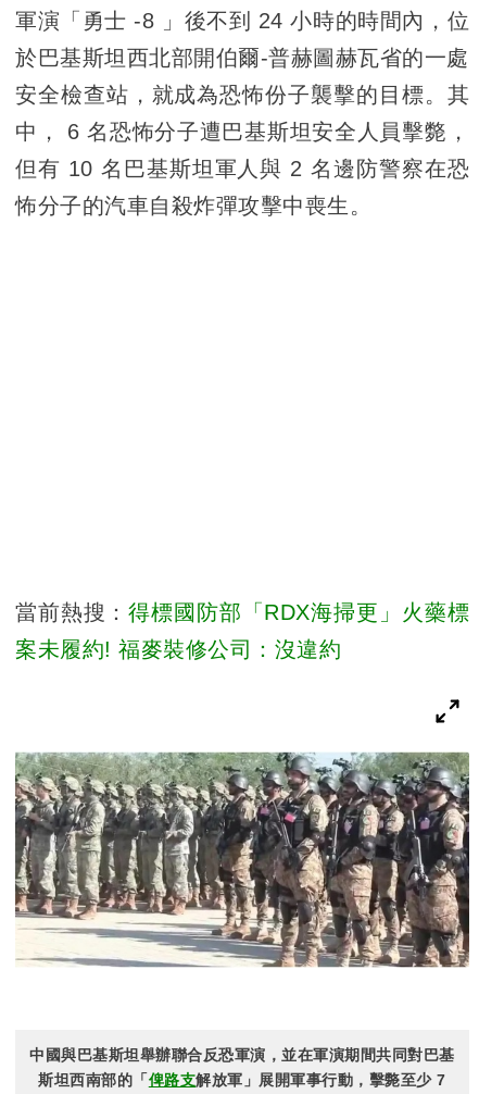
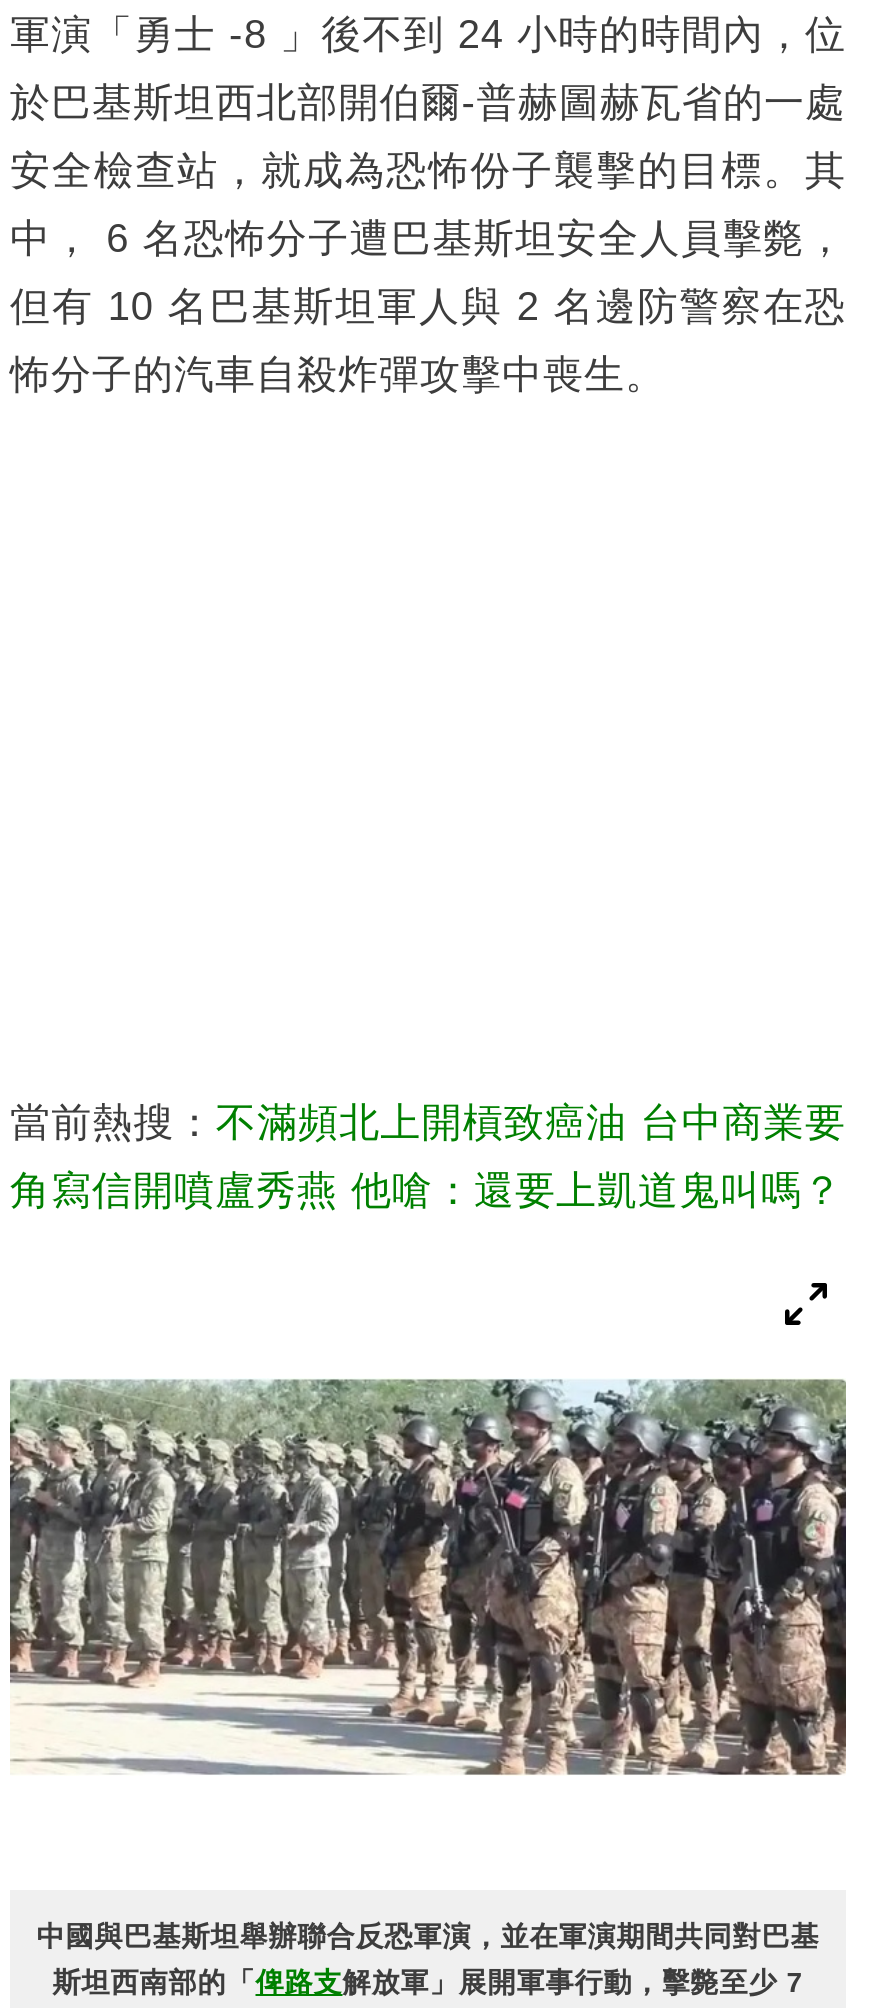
[15,600,469,624] 當前熱搜：得標國防部「RDX海掃更」火藥標 -> [10,1099,846,1143] 當前熱搜：不滿頻北上開槓致癌油 台中商業要
[15,637,341,661] 案未履約! 福麥裝修公司：沒違約 -> [10,1167,843,1211] 角寫信開噴盧秀燕 他嗆：還要上凱道鬼叫嗎？

